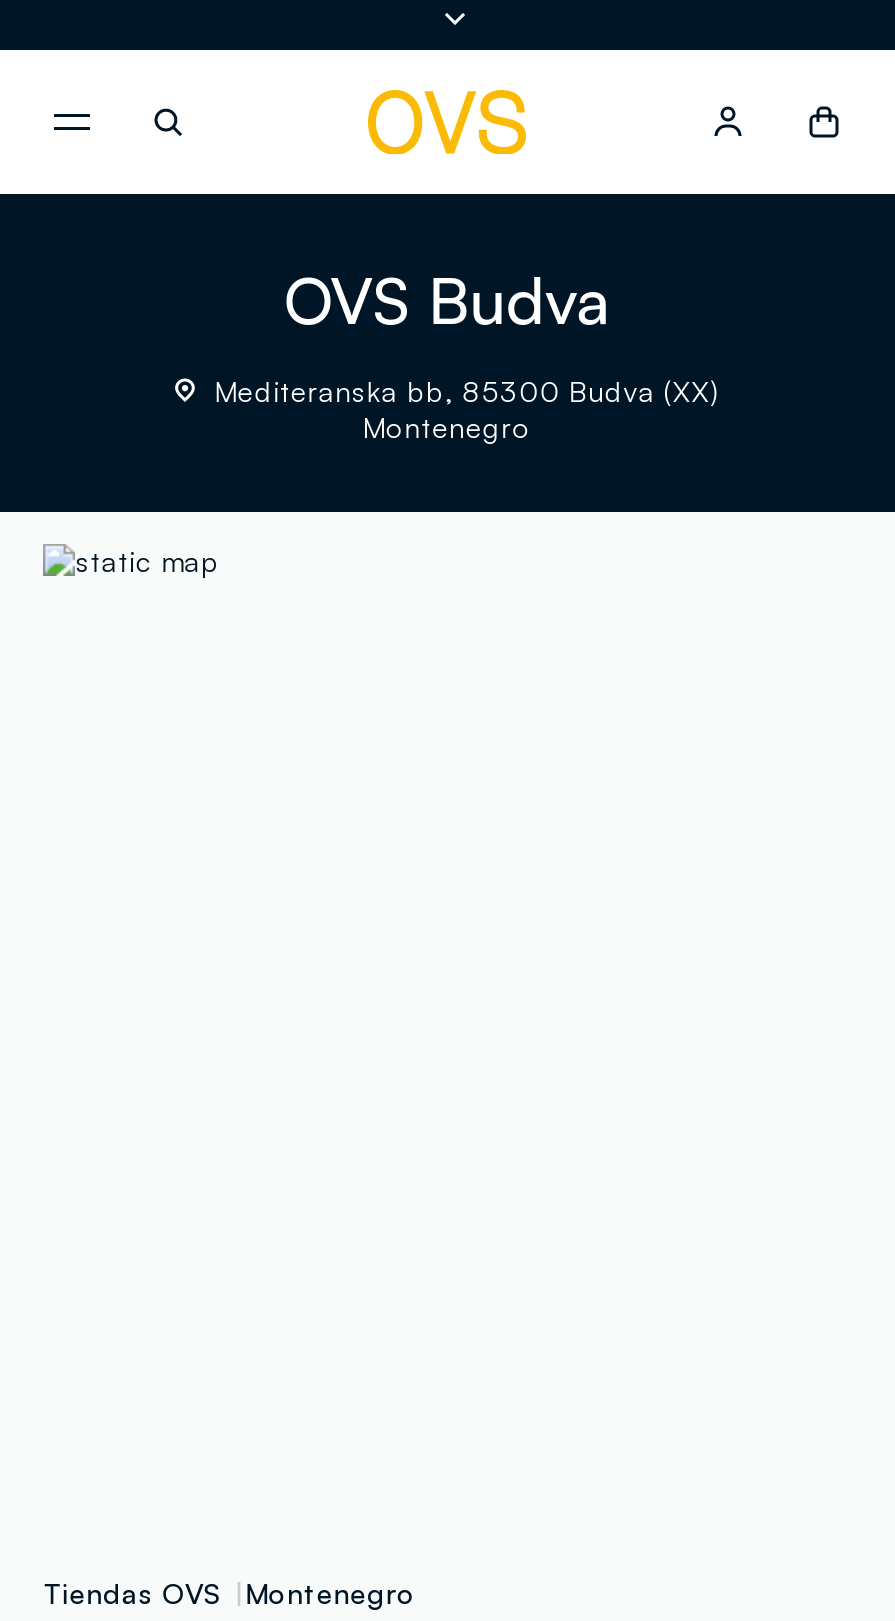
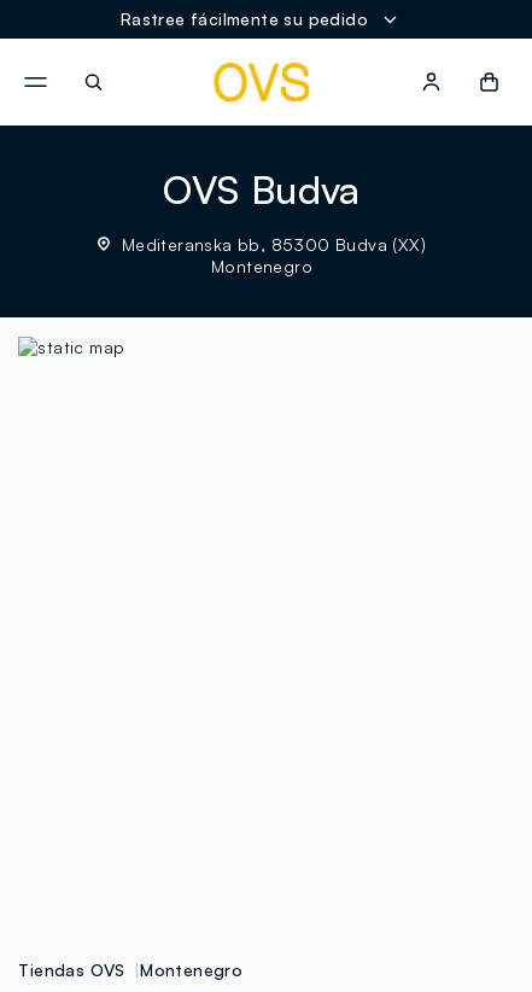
none -> [121,8,368,28] Rastree fácilmente su pedido

